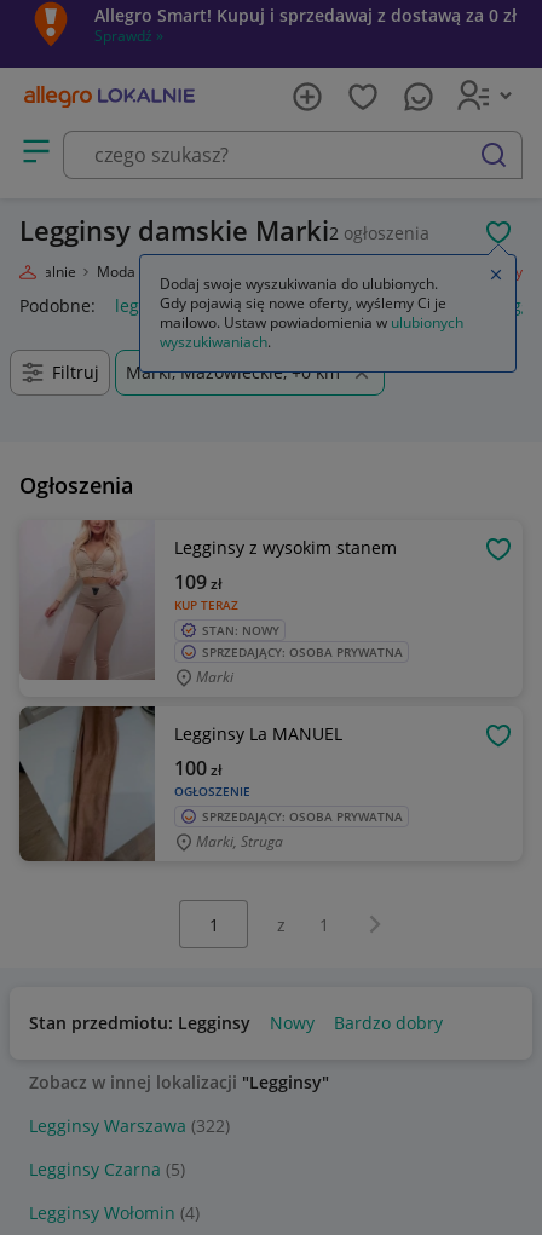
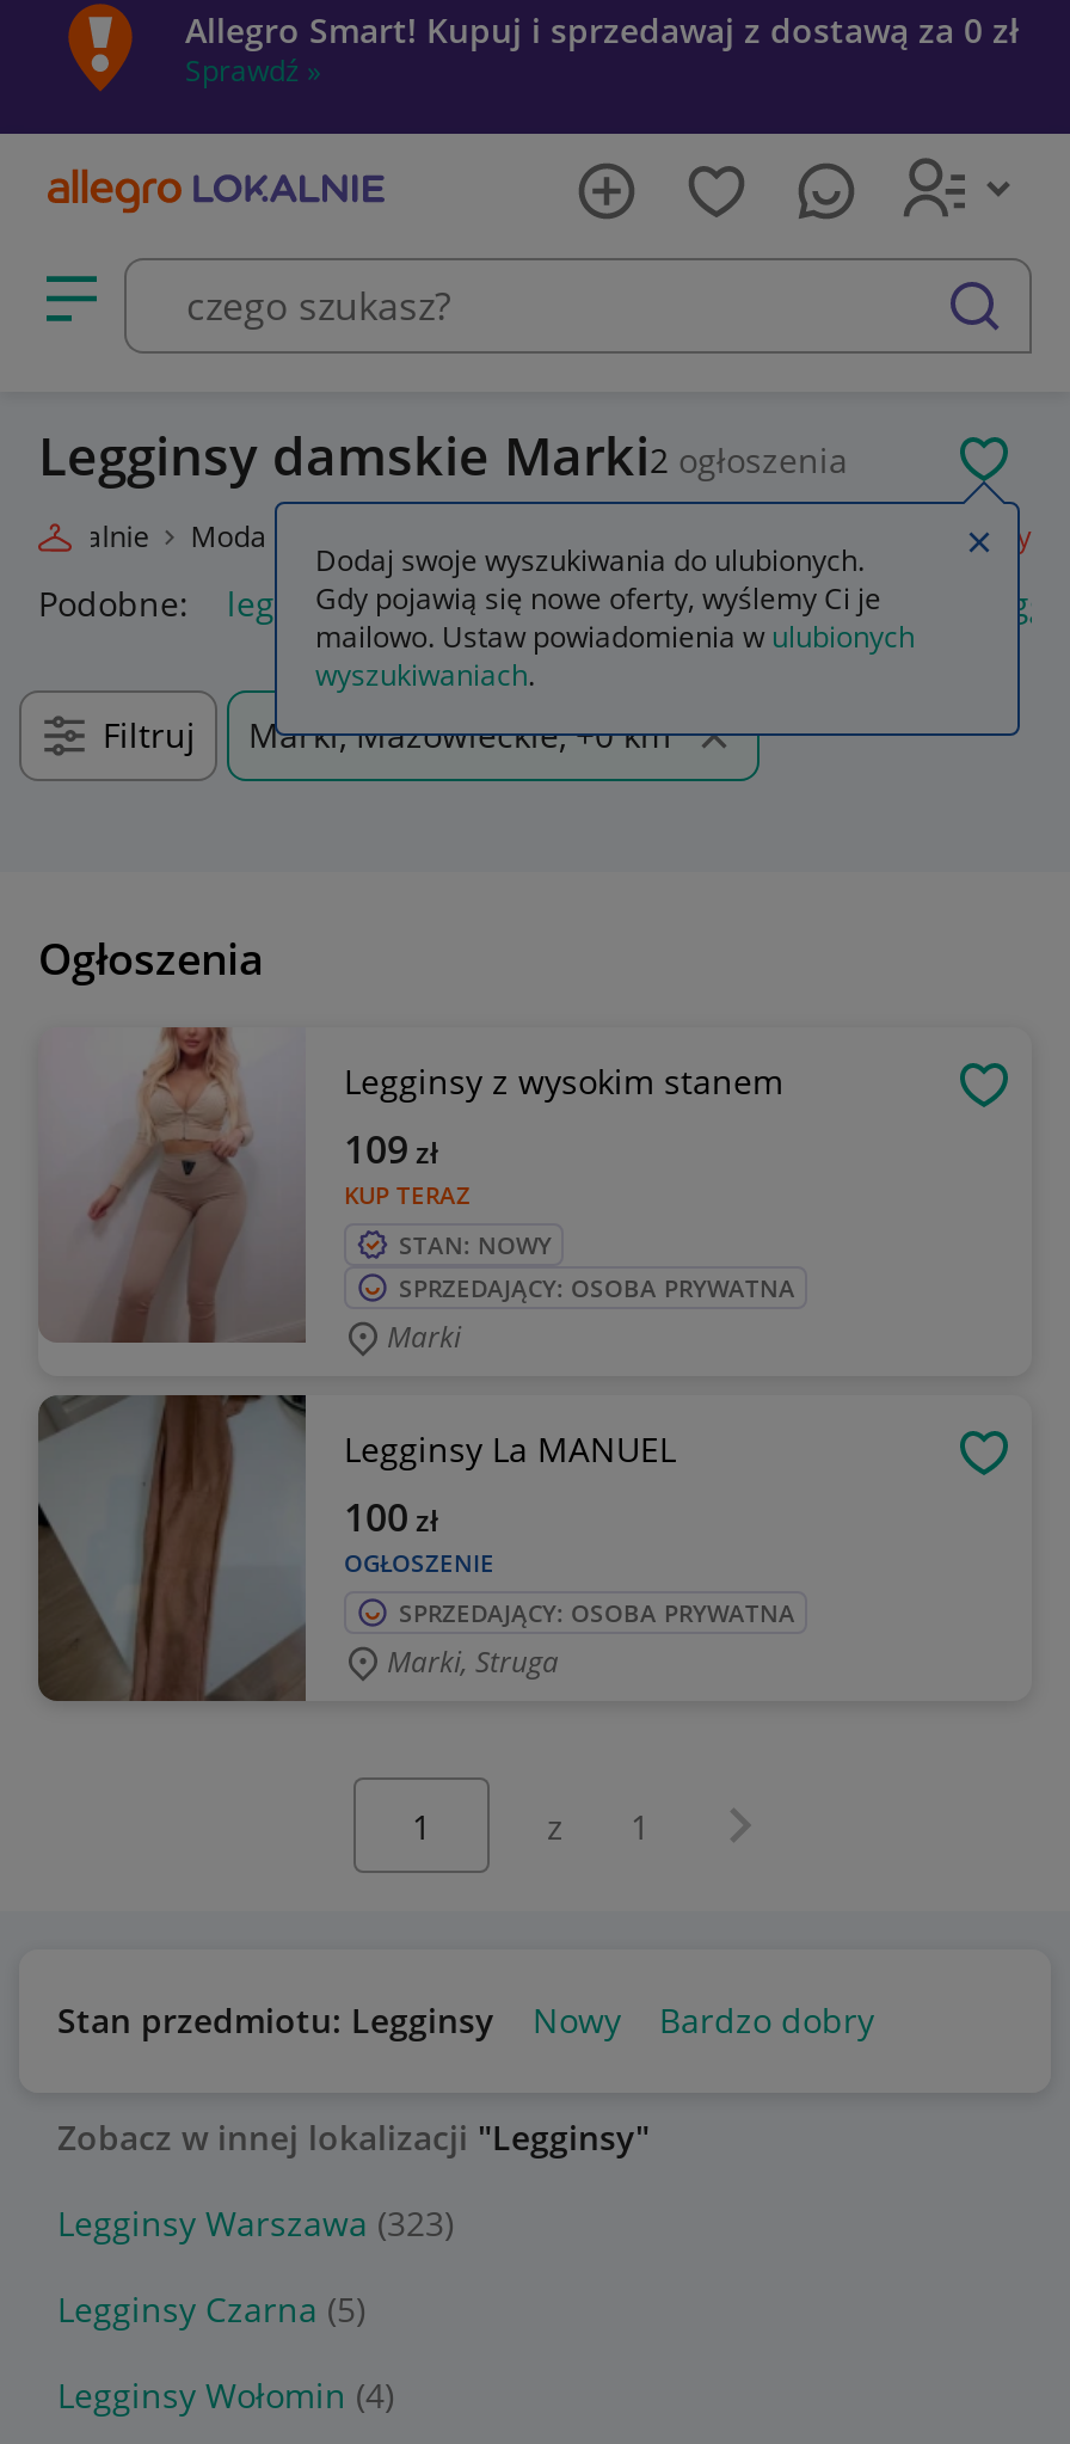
[29,1114,230,1137] Legginsy Warszawa (322) -> [57,2200,454,2246] Legginsy Warszawa (323)

